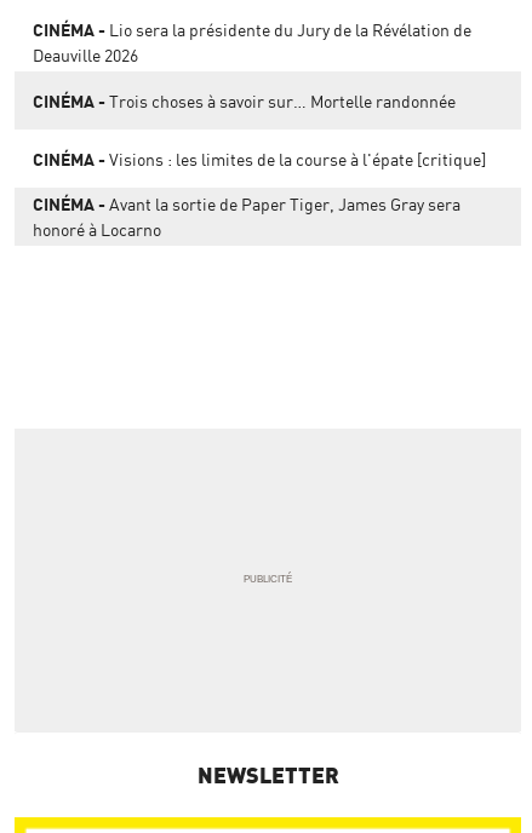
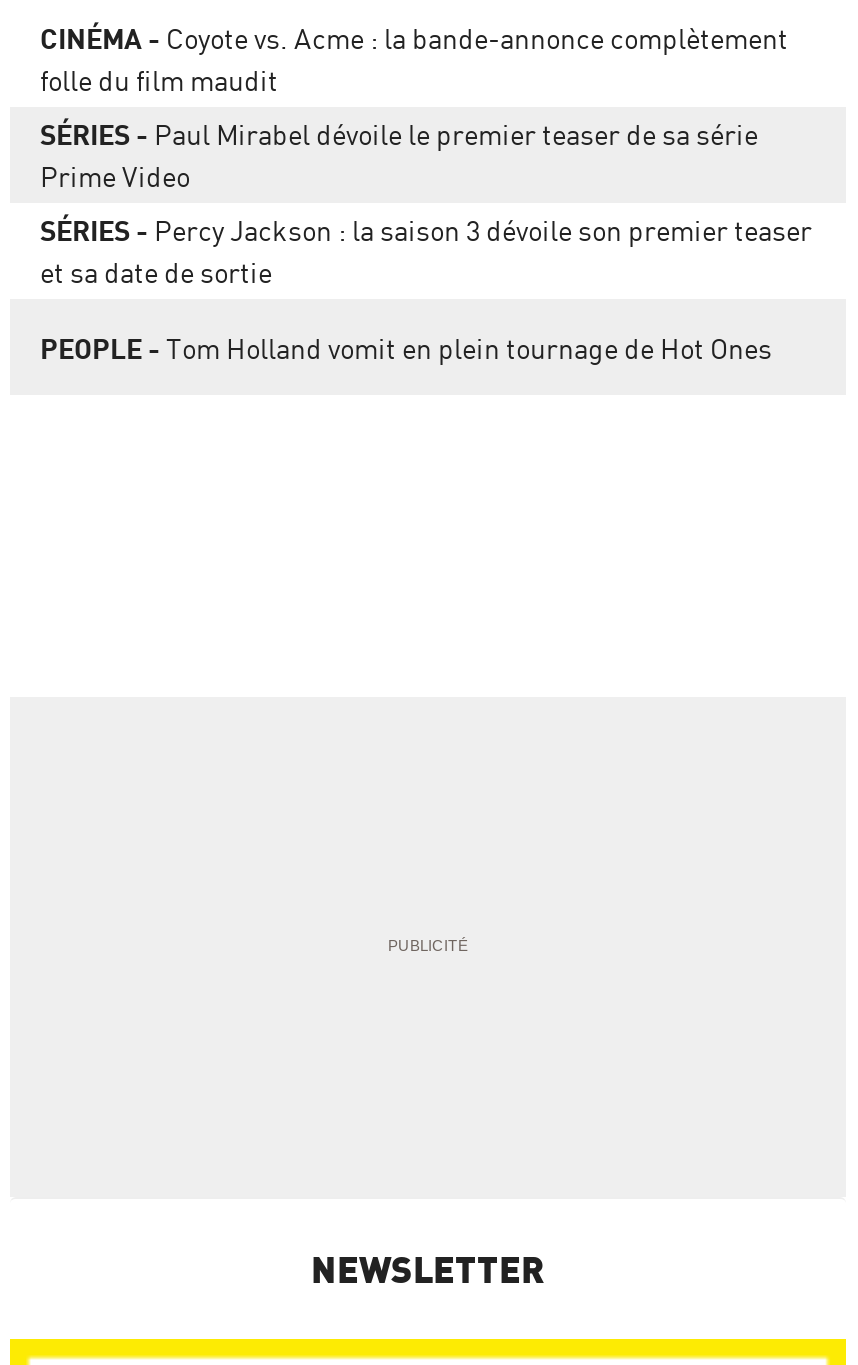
[33,20,471,66] Lio sera la présidente du Jury de la Révélation de | Deauville 2026 -> [40,22,788,98] Coyote vs. Acme : la bande-annonce complètement | folle du film maudit
[33,91,456,111] CINÉMA | Trois choses à savoir sur… Mortelle randonnée -> [40,118,758,194] SÉRIES | Paul Mirabel dévoile le premier teaser de sa série | Prime Video
[33,149,486,169] CINÉMA | Visions : les limites de la course à l'épate [critique] -> [40,214,812,290] SÉRIES | Percy Jackson : la saison 3 dévoile son premier teaser | et sa date de sortie
[33,194,461,240] CINÉMA | Avant la sortie de Paper Tiger, James Gray sera | honoré à Locarno -> [40,331,772,365] PEOPLE | Tom Holland vomit en plein tournage de Hot Ones

